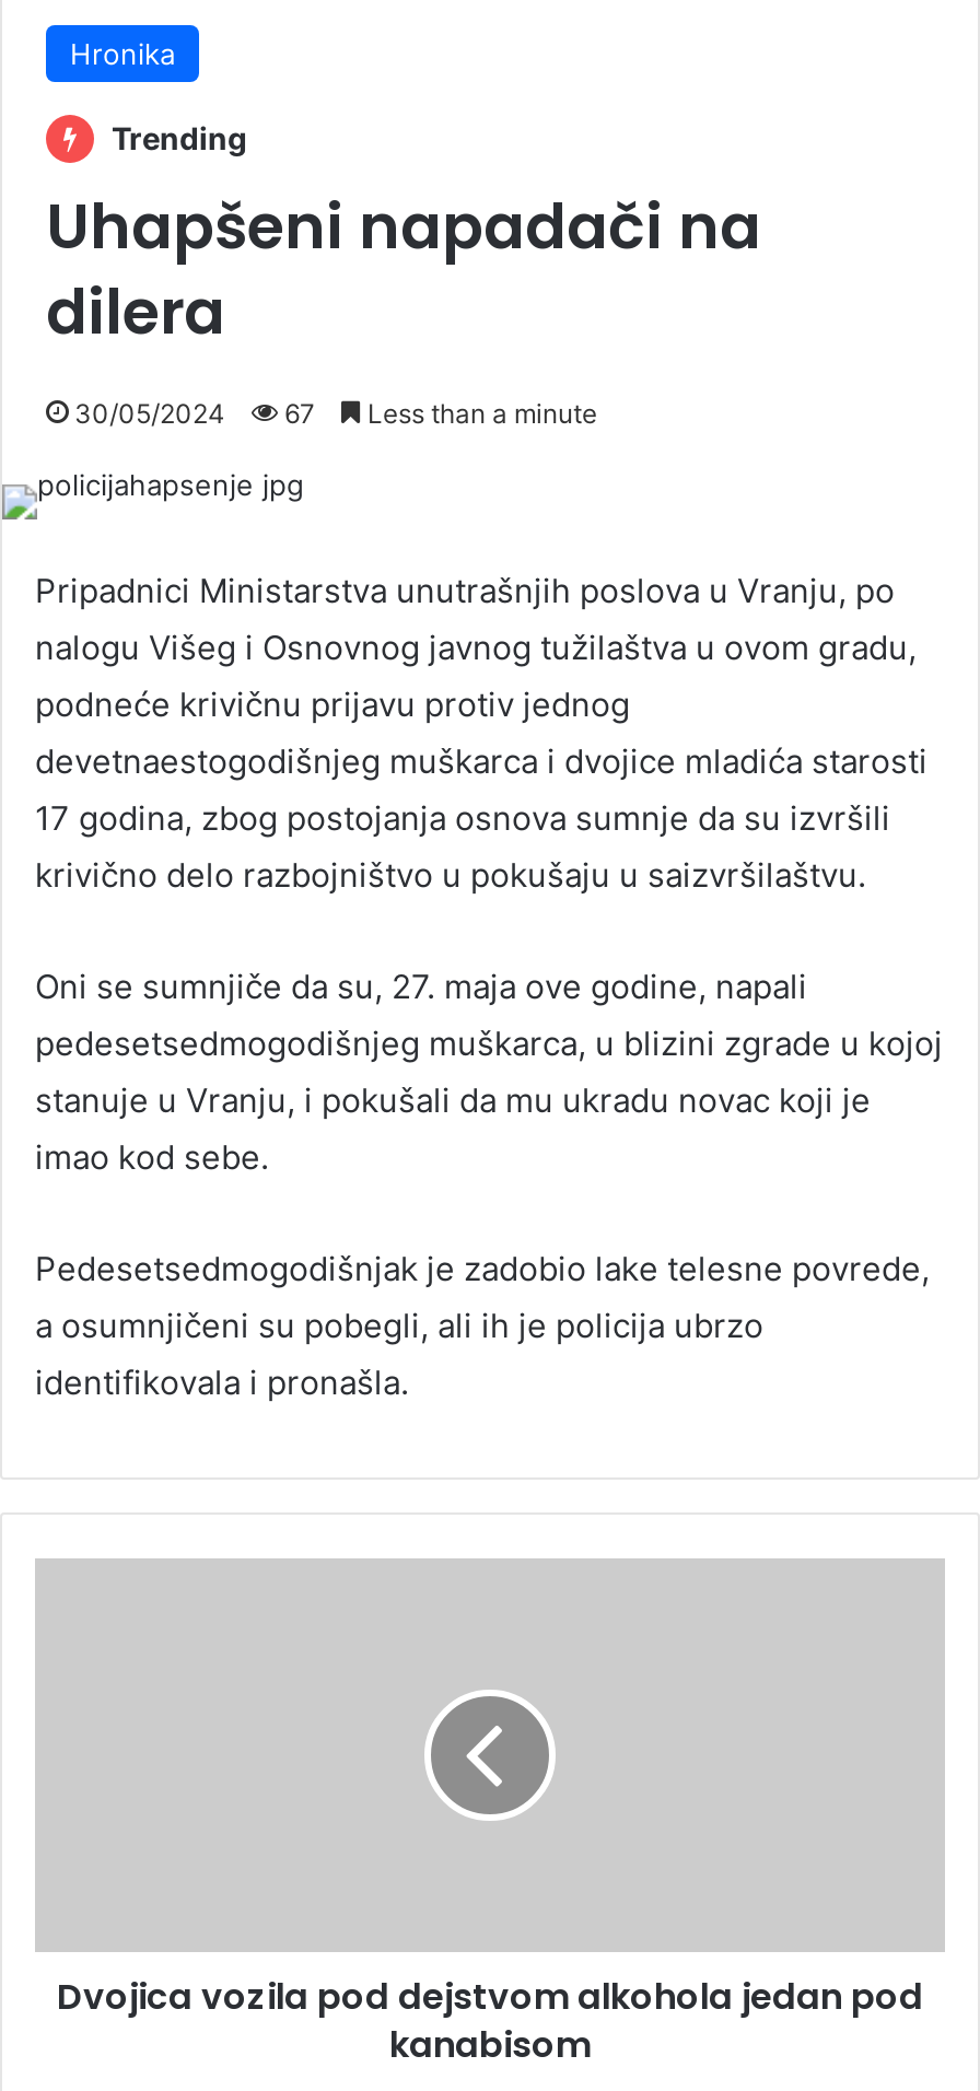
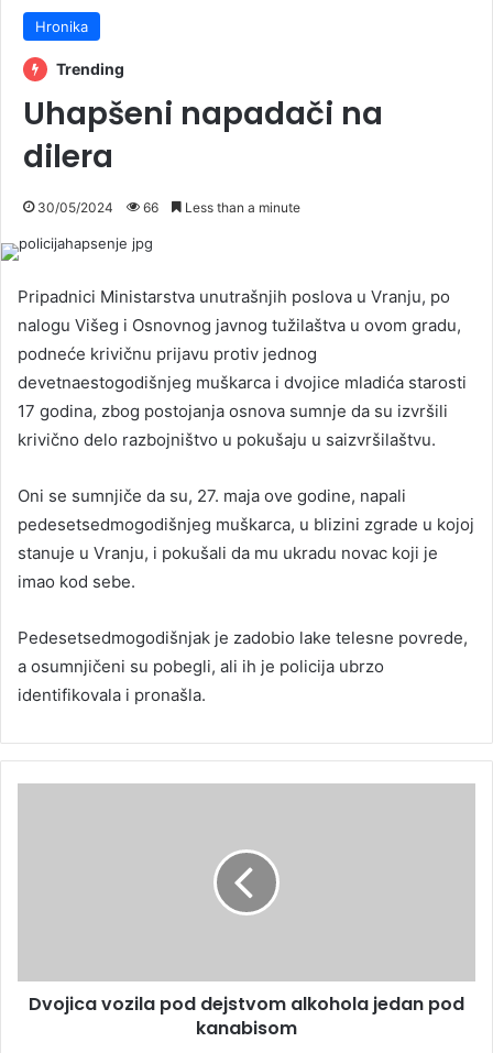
[74,397,597,429] 30/05/2024 67 Less than a minute -> [37,199,300,215] 30/05/2024 66 Less than a minute

